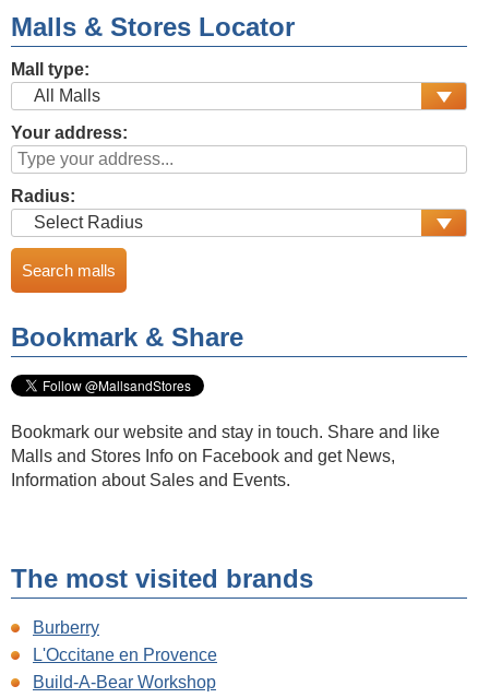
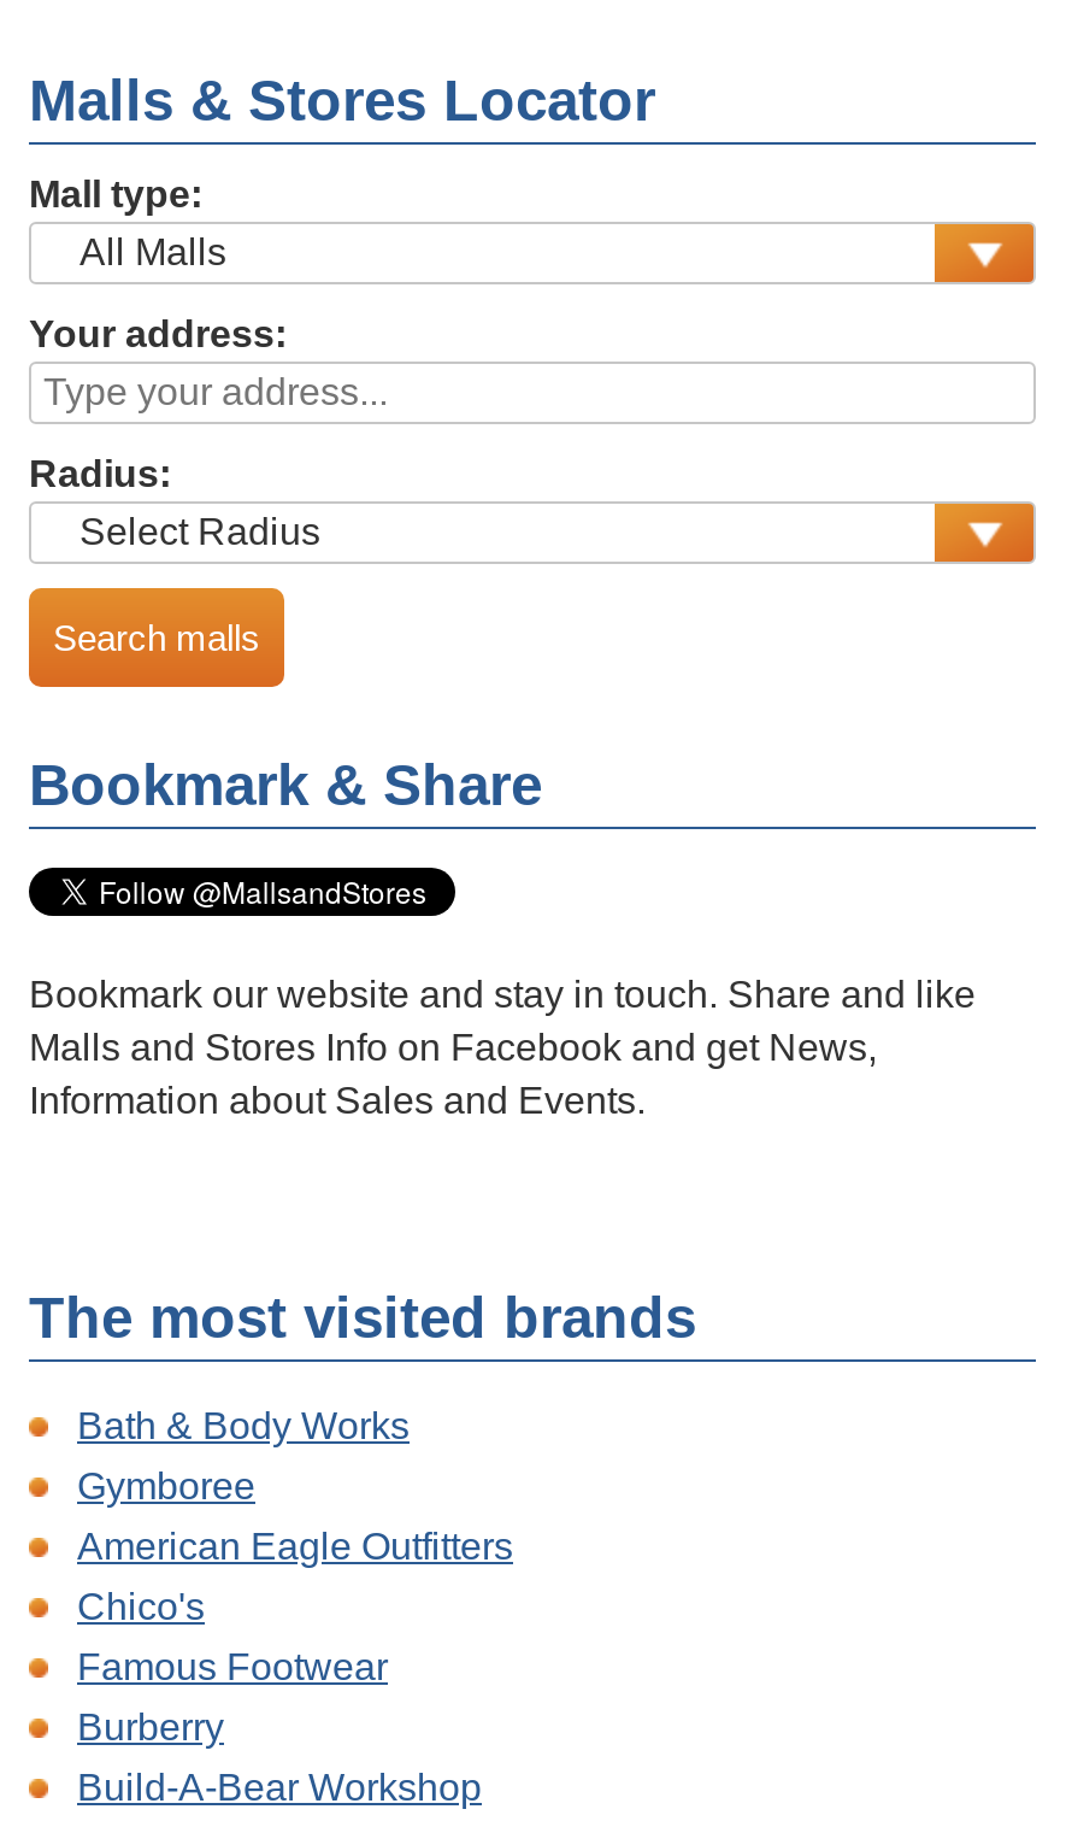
none -> [77,1405,513,1687] Bath & Body Works | Gymboree | American Eagle Outfitters | Chico's | Famous Footwear
moved [33,618,99,637] -> [77,1706,224,1747]: Burberry
[33,645,217,664] L'Occitane en Provence -> none

